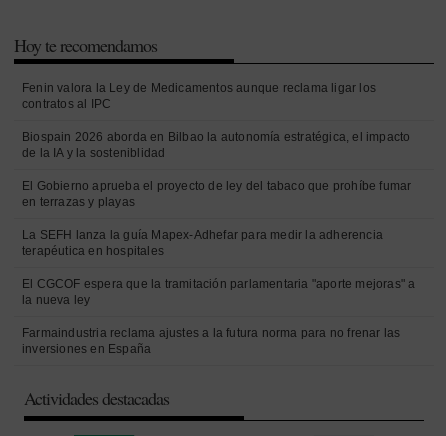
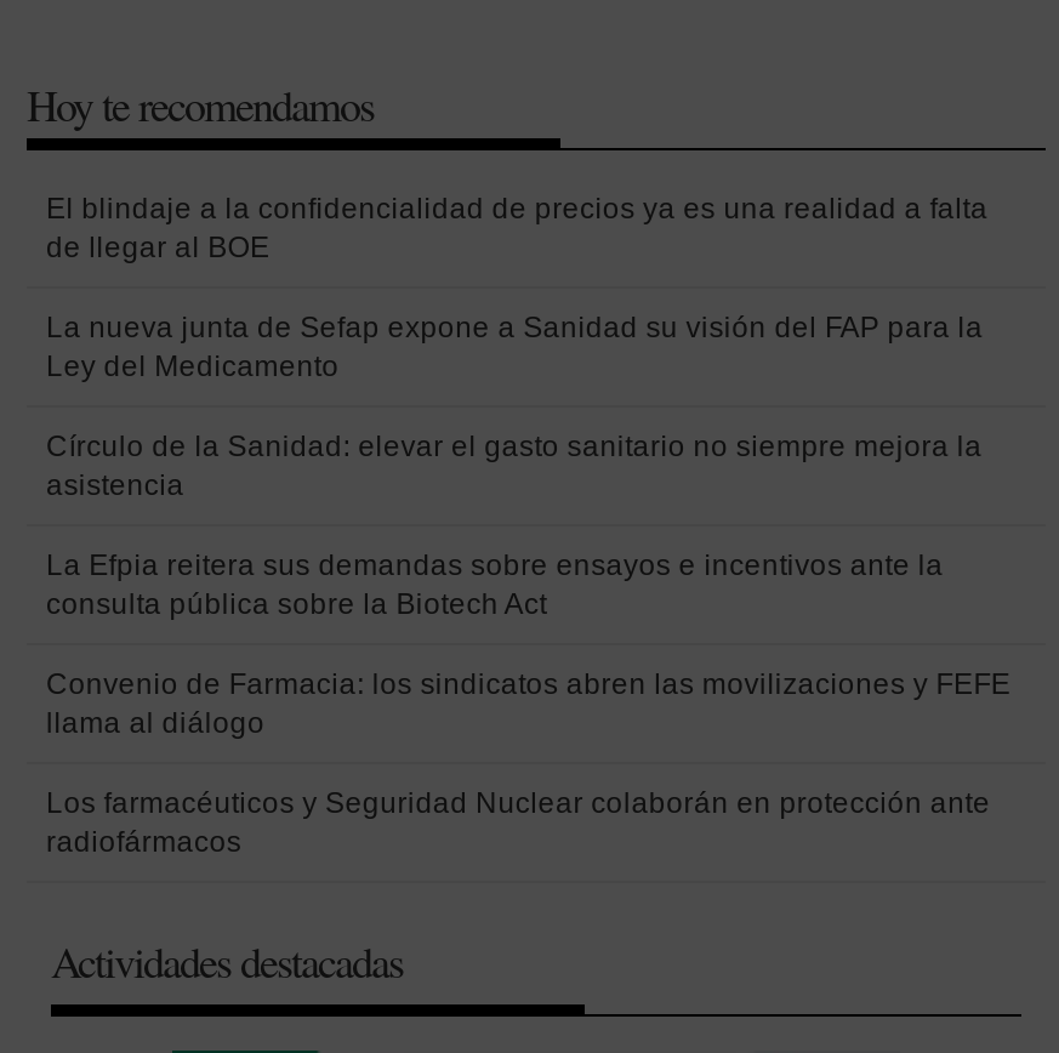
[22,81,376,111] Fenin valora la Ley de Medicamentos aunque reclama ligar los | contratos al IPC -> [46,191,988,264] El blindaje a la confidencialidad de precios ya es una realidad a falta | de llegar al BOE
[22,130,410,160] Biospain 2026 aborda en Bilbao la autonomía estratégica, el impacto | de la IA y la sosteniblidad -> [46,310,983,383] La nueva junta de Sefap expone a Sanidad su visión del FAP para la | Ley del Medicamento
[22,179,411,209] El Gobierno aprueba el proyecto de ley del tabaco que prohíbe fumar | en terrazas y playas -> [46,429,982,502] Círculo de la Sanidad: elevar el gasto sanitario no siempre mejora la | asistencia
[22,228,383,258] La SEFH lanza la guía Mapex-Adhefar para medir la adherencia | terapéutica en hospitales -> [46,548,943,620] La Efpia reitera sus demandas sobre ensayos e incentivos ante la | consulta pública sobre la Biotech Act
[22,277,415,307] El CGCOF espera que la tramitación parlamentaria "aporte mejoras" a | la nueva ley -> [46,666,1011,739] Convenio de Farmacia: los sindicatos abren las movilizaciones y FEFE | llama al diálogo
[22,326,400,356] Farmaindustria reclama ajustes a la futura norma para no frenar las | inversiones en España -> [46,785,990,858] Los farmacéuticos y Seguridad Nuclear colaborán en protección ante | radiofármacos

